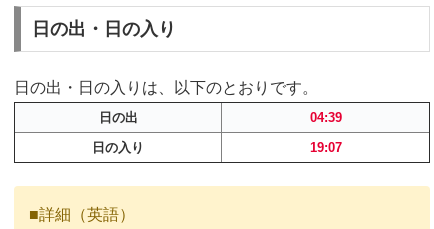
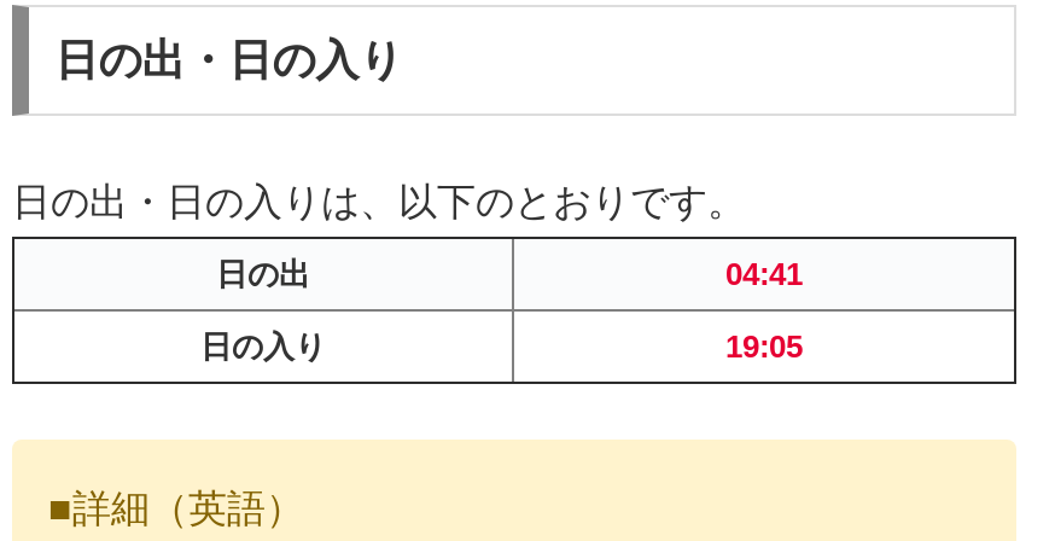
[309,110,341,125] 04:39 -> [725,256,803,293] 04:41
[309,140,341,155] 19:07 -> [725,329,803,365] 19:05

